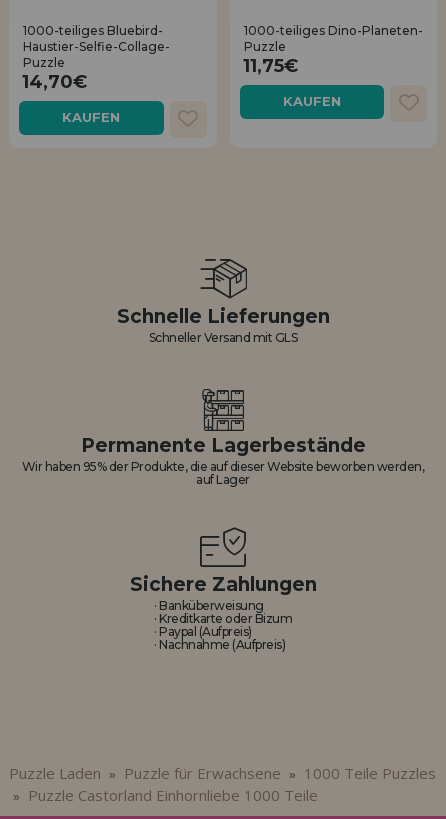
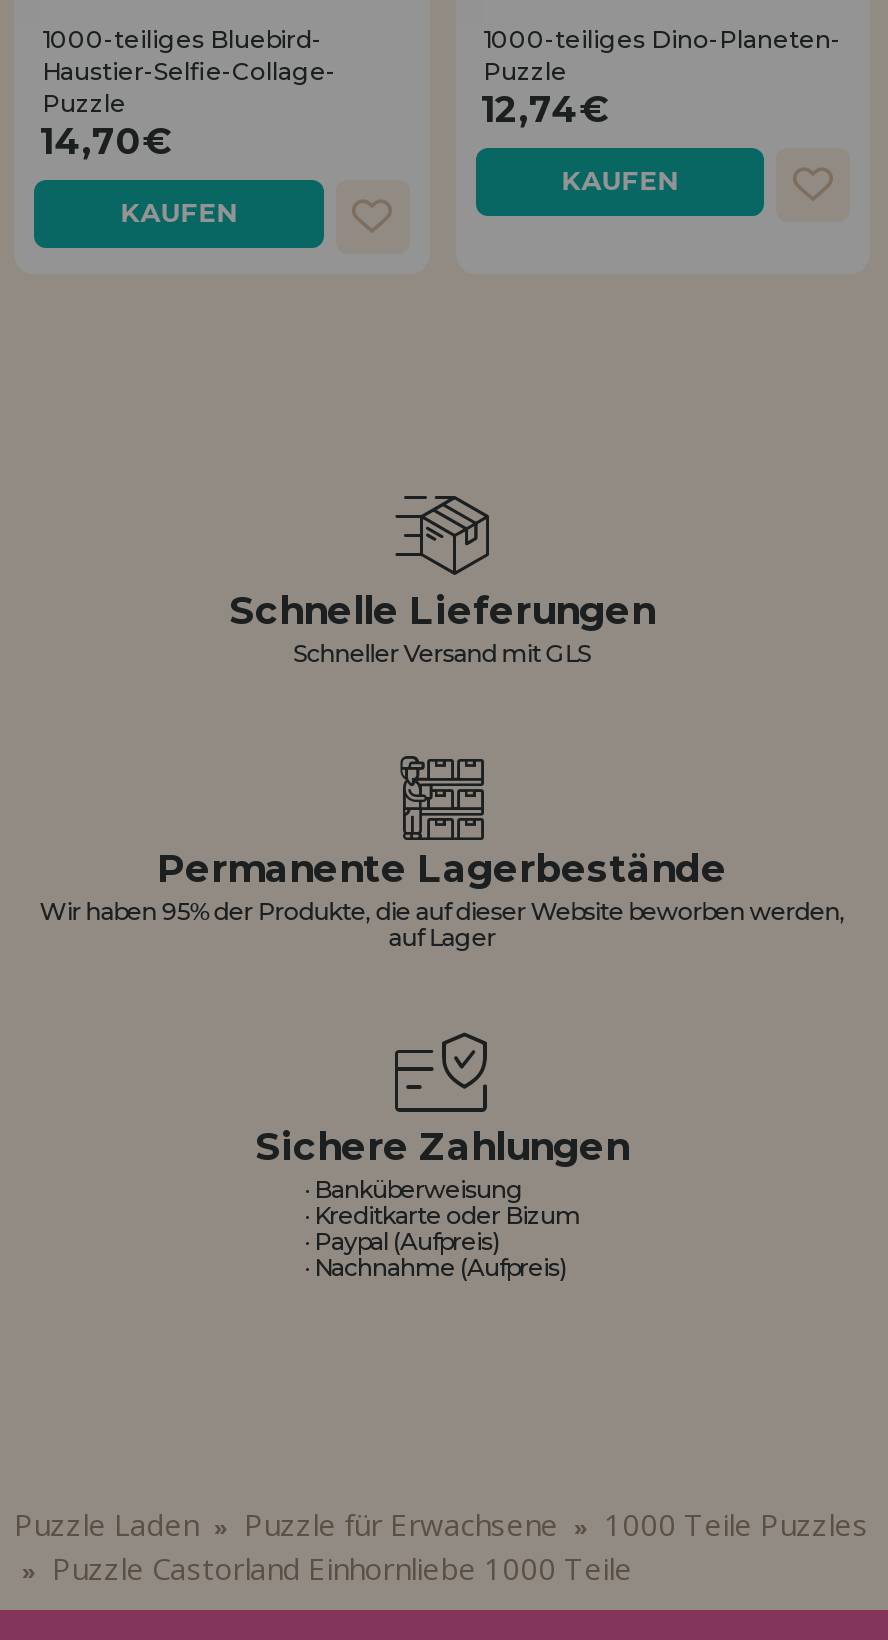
[242,55,297,77] 11,75€ -> [481,88,607,132] 12,74€

